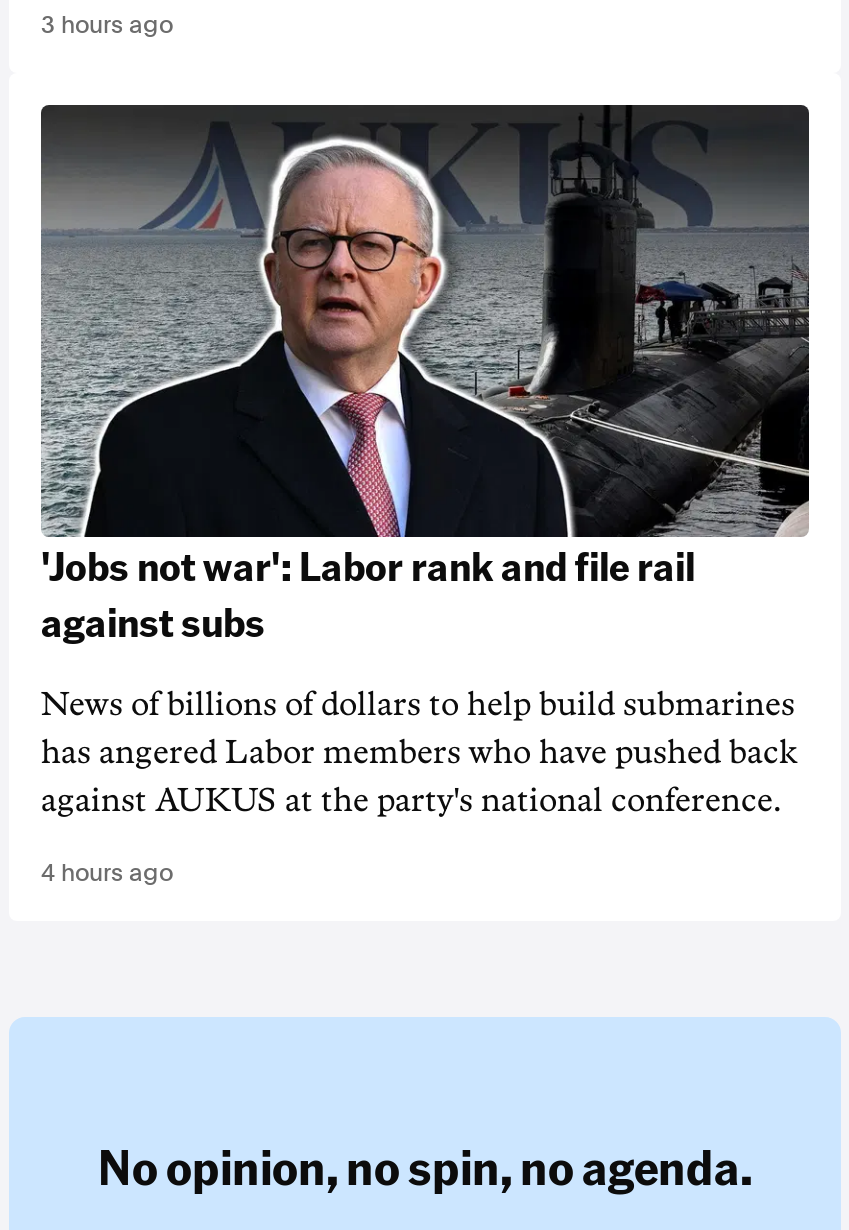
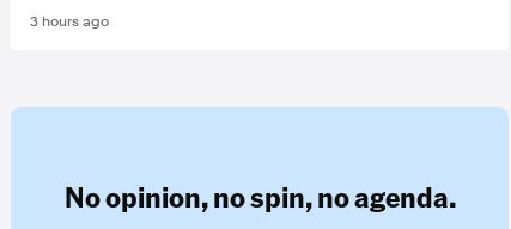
[39,103,811,887] [image] | 'Jobs not war': Labor rank and file rail | against subs | News of billions of dollars to help build submarines | has angered Labor members who have pushed back | against AUKUS at the party's national conference. | 4 hours ago -> none

